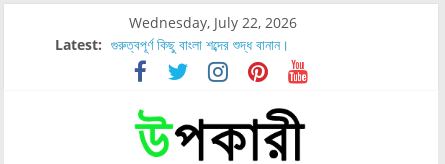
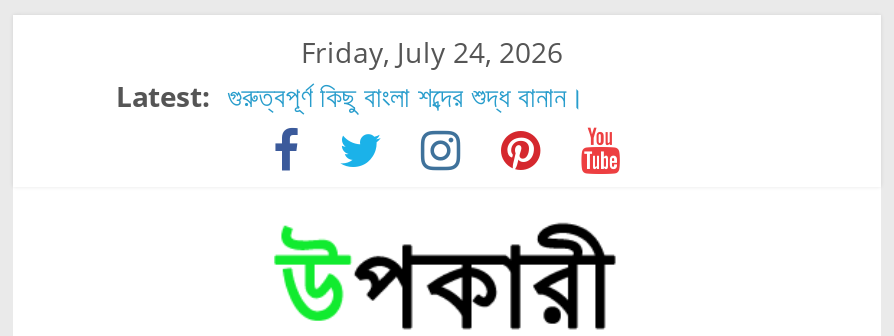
[129,13,297,32] Wednesday, July 22, 2026 -> [301,33,563,71] Friday, July 24, 2026

